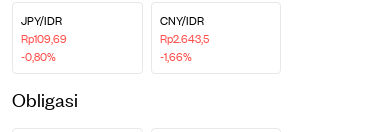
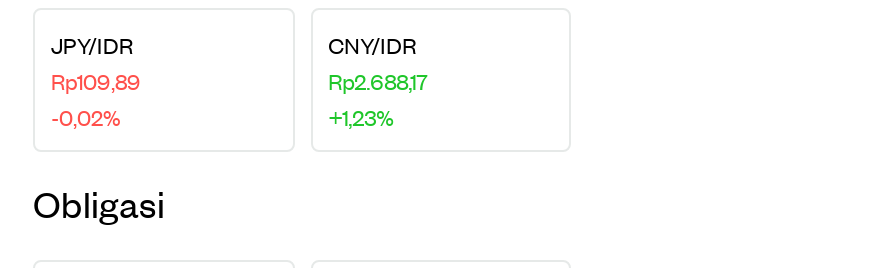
[21,29,67,65] Rp109,69 | -0,80% -> [51,62,141,134] Rp109,89 | -0,02%
[160,29,209,65] Rp2.643,5 | -1,66% -> [328,62,428,134] Rp2.688,17 | +1,23%

